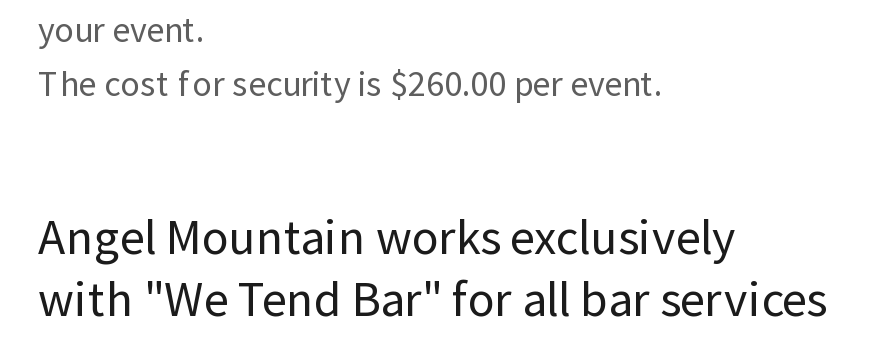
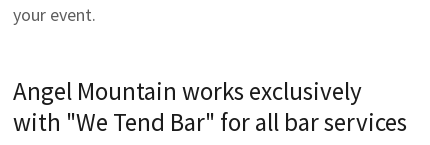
[38,59,662,105] The cost for security is $260.00 per event. -> none

